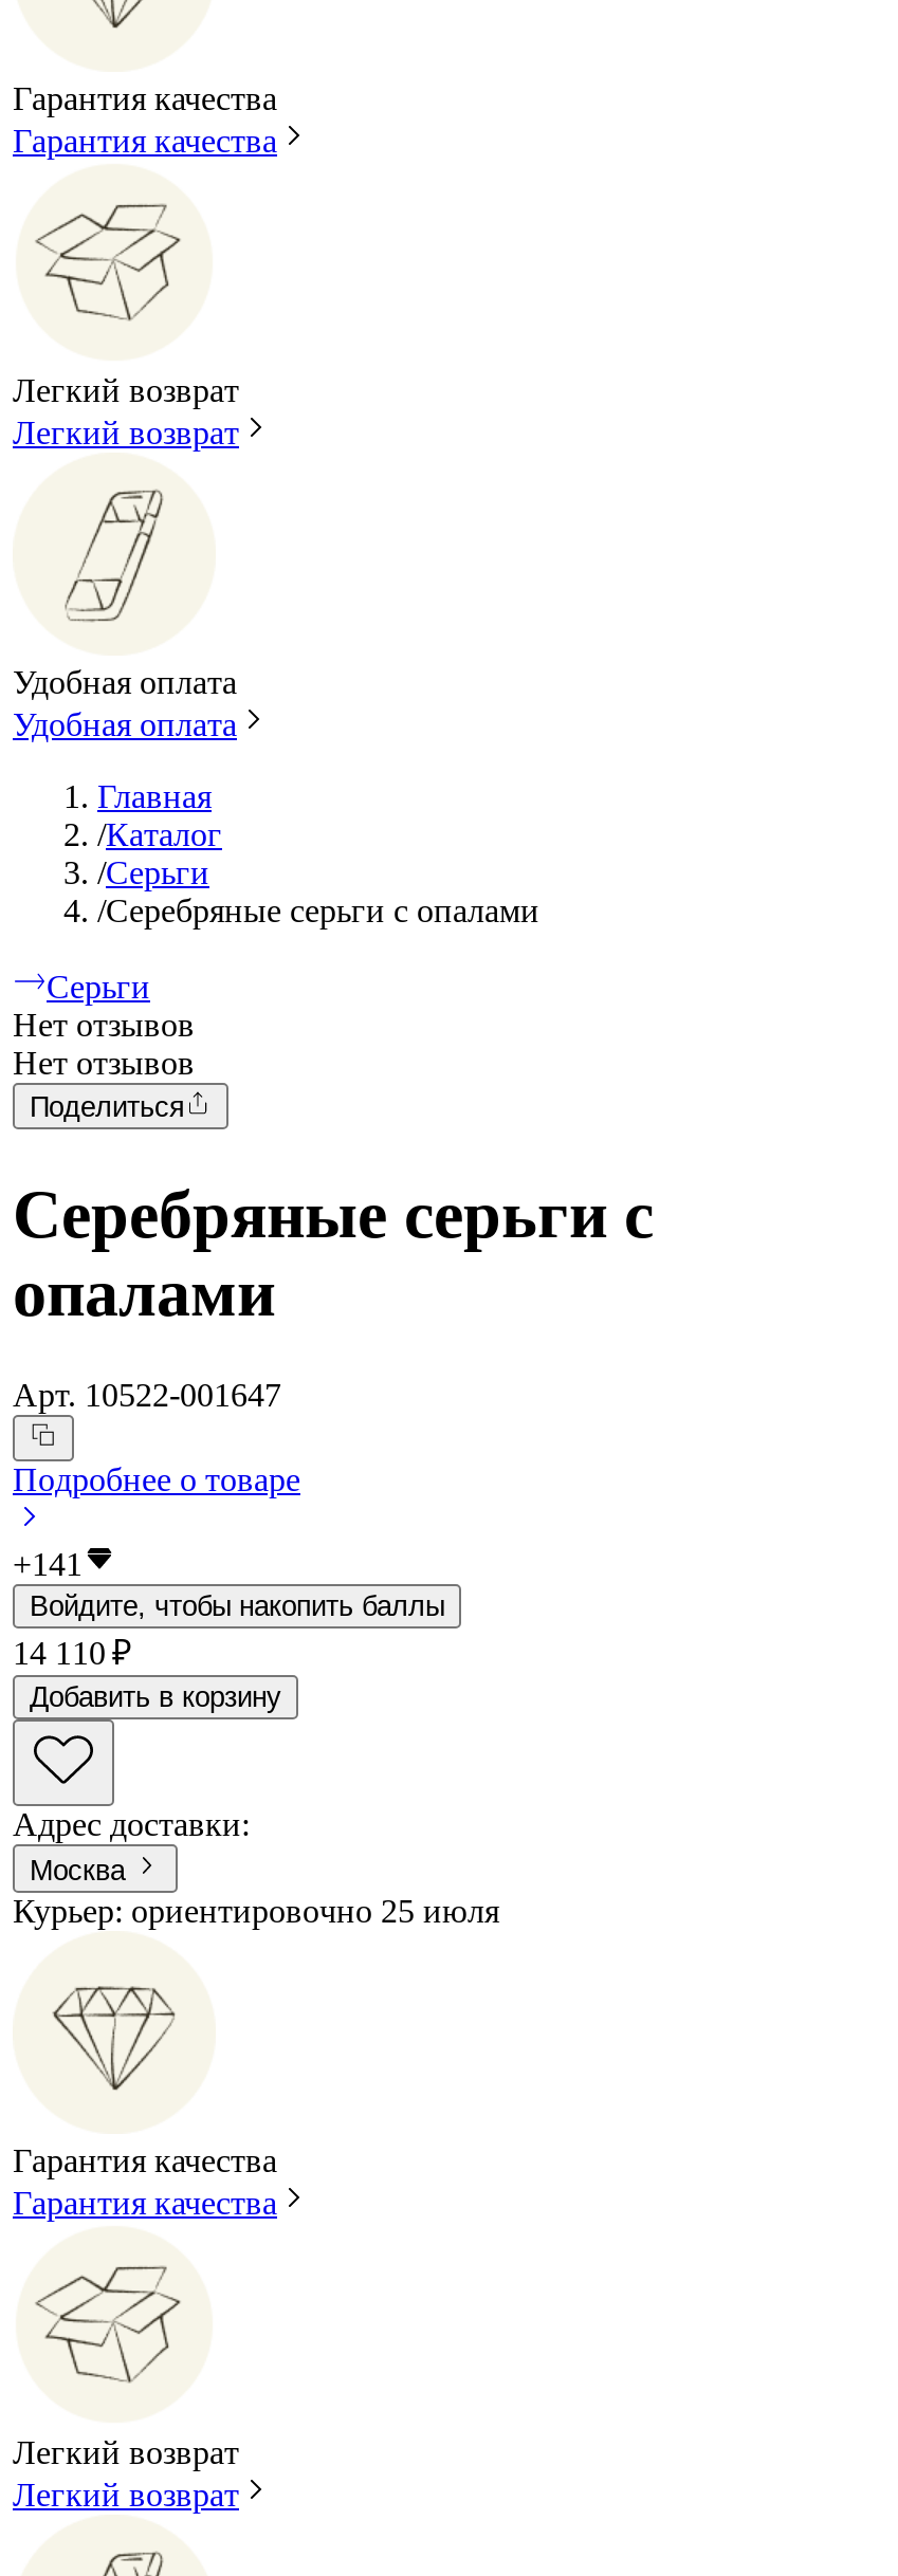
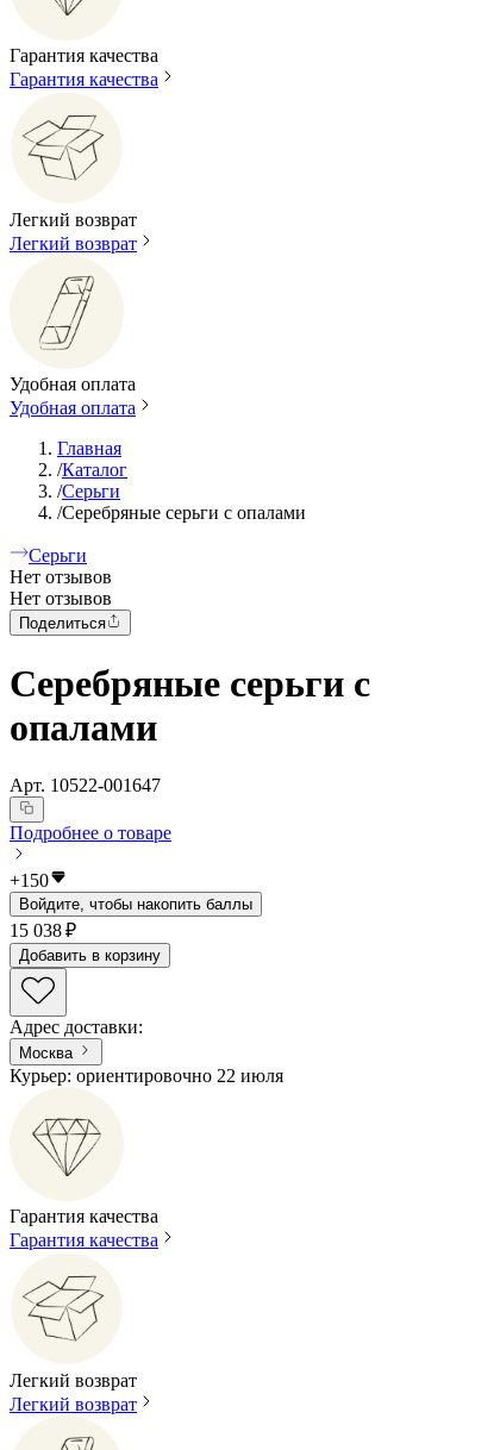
[13,1547,83,1583] +141 -> [10,871,49,891] +150
[13,1636,131,1672] 14 110 ₽ -> [10,921,76,941] 15 038 ₽
[13,1892,499,1928] Курьер: ориентировочно 25 июля -> [10,1065,283,1085] Курьер: ориентировочно 22 июля

